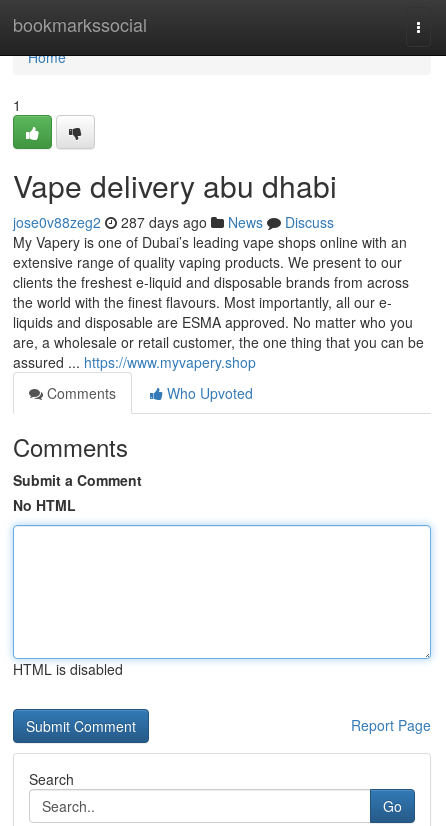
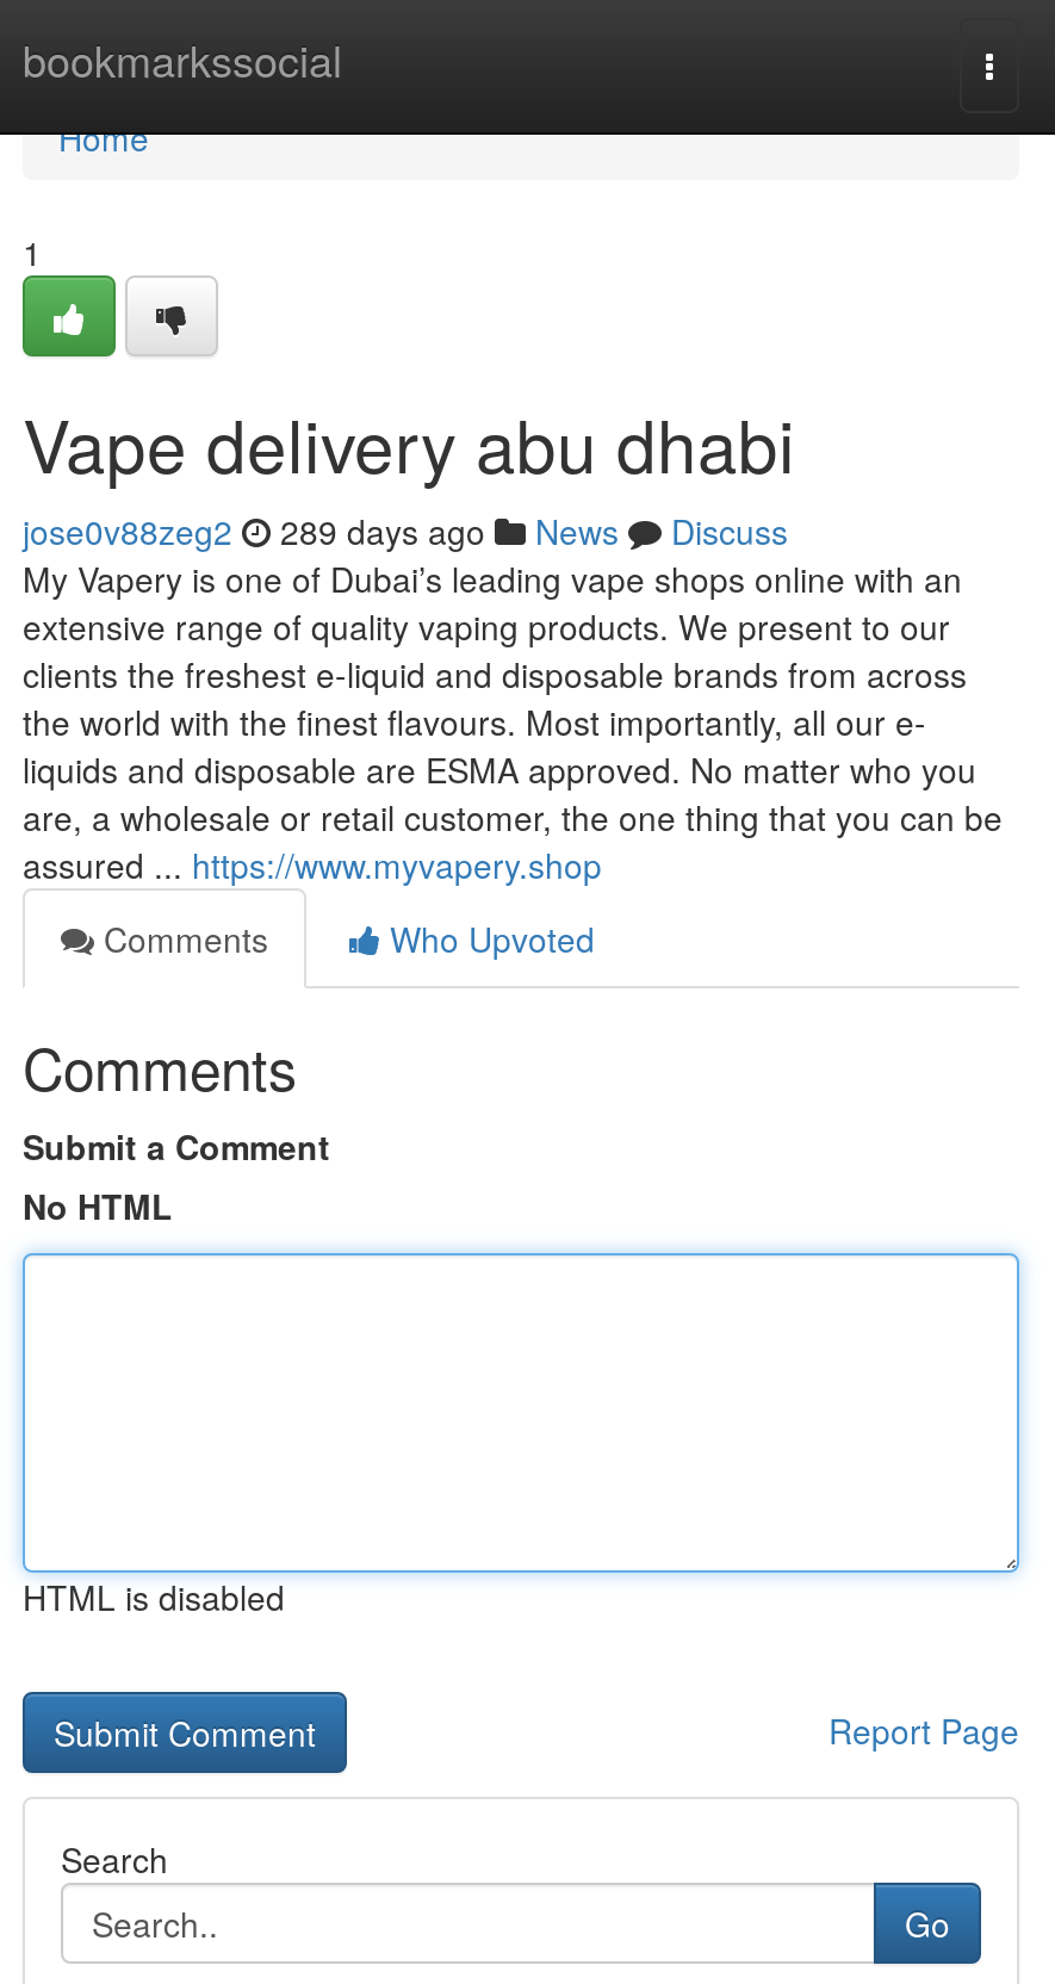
[13,212,334,232] jose0v88zeg2 287 days ago News Discuss -> [23,507,788,554] jose0v88zeg2 289 days ago News Discuss

